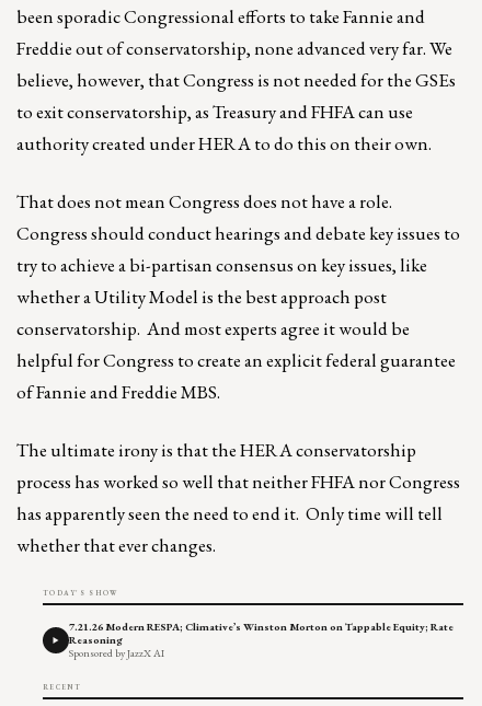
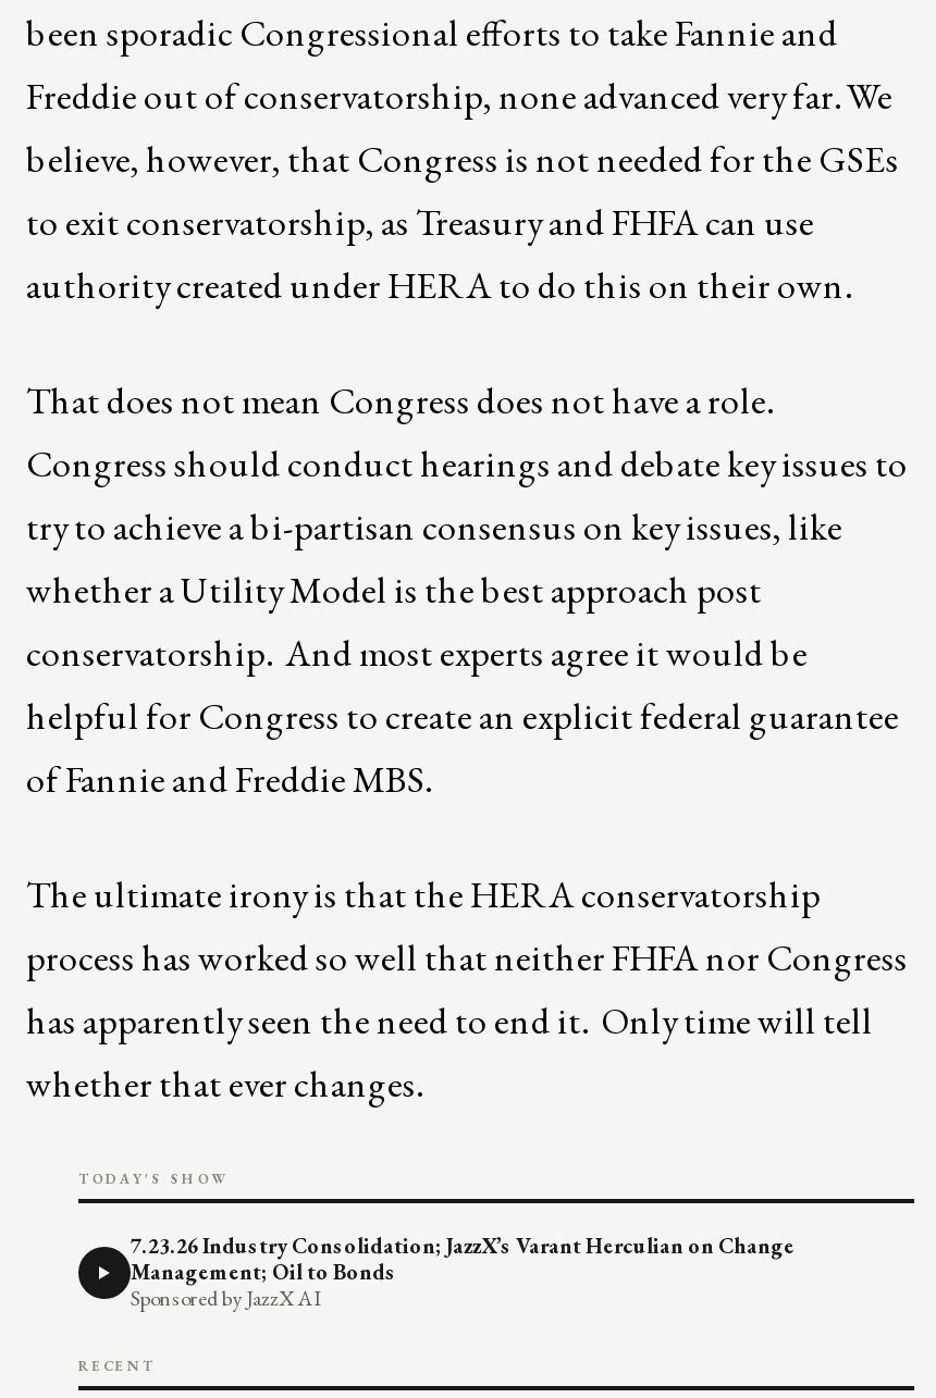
[69,620,454,647] 7.21.26 Modern RESPA; Climative’s Winston Morton on Tappable Equity; Rate | Reasoning -> [131,1232,795,1287] 7.23.26 Industry Consolidation; JazzX’s Varant Herculian on Change | Management; Oil to Bonds

